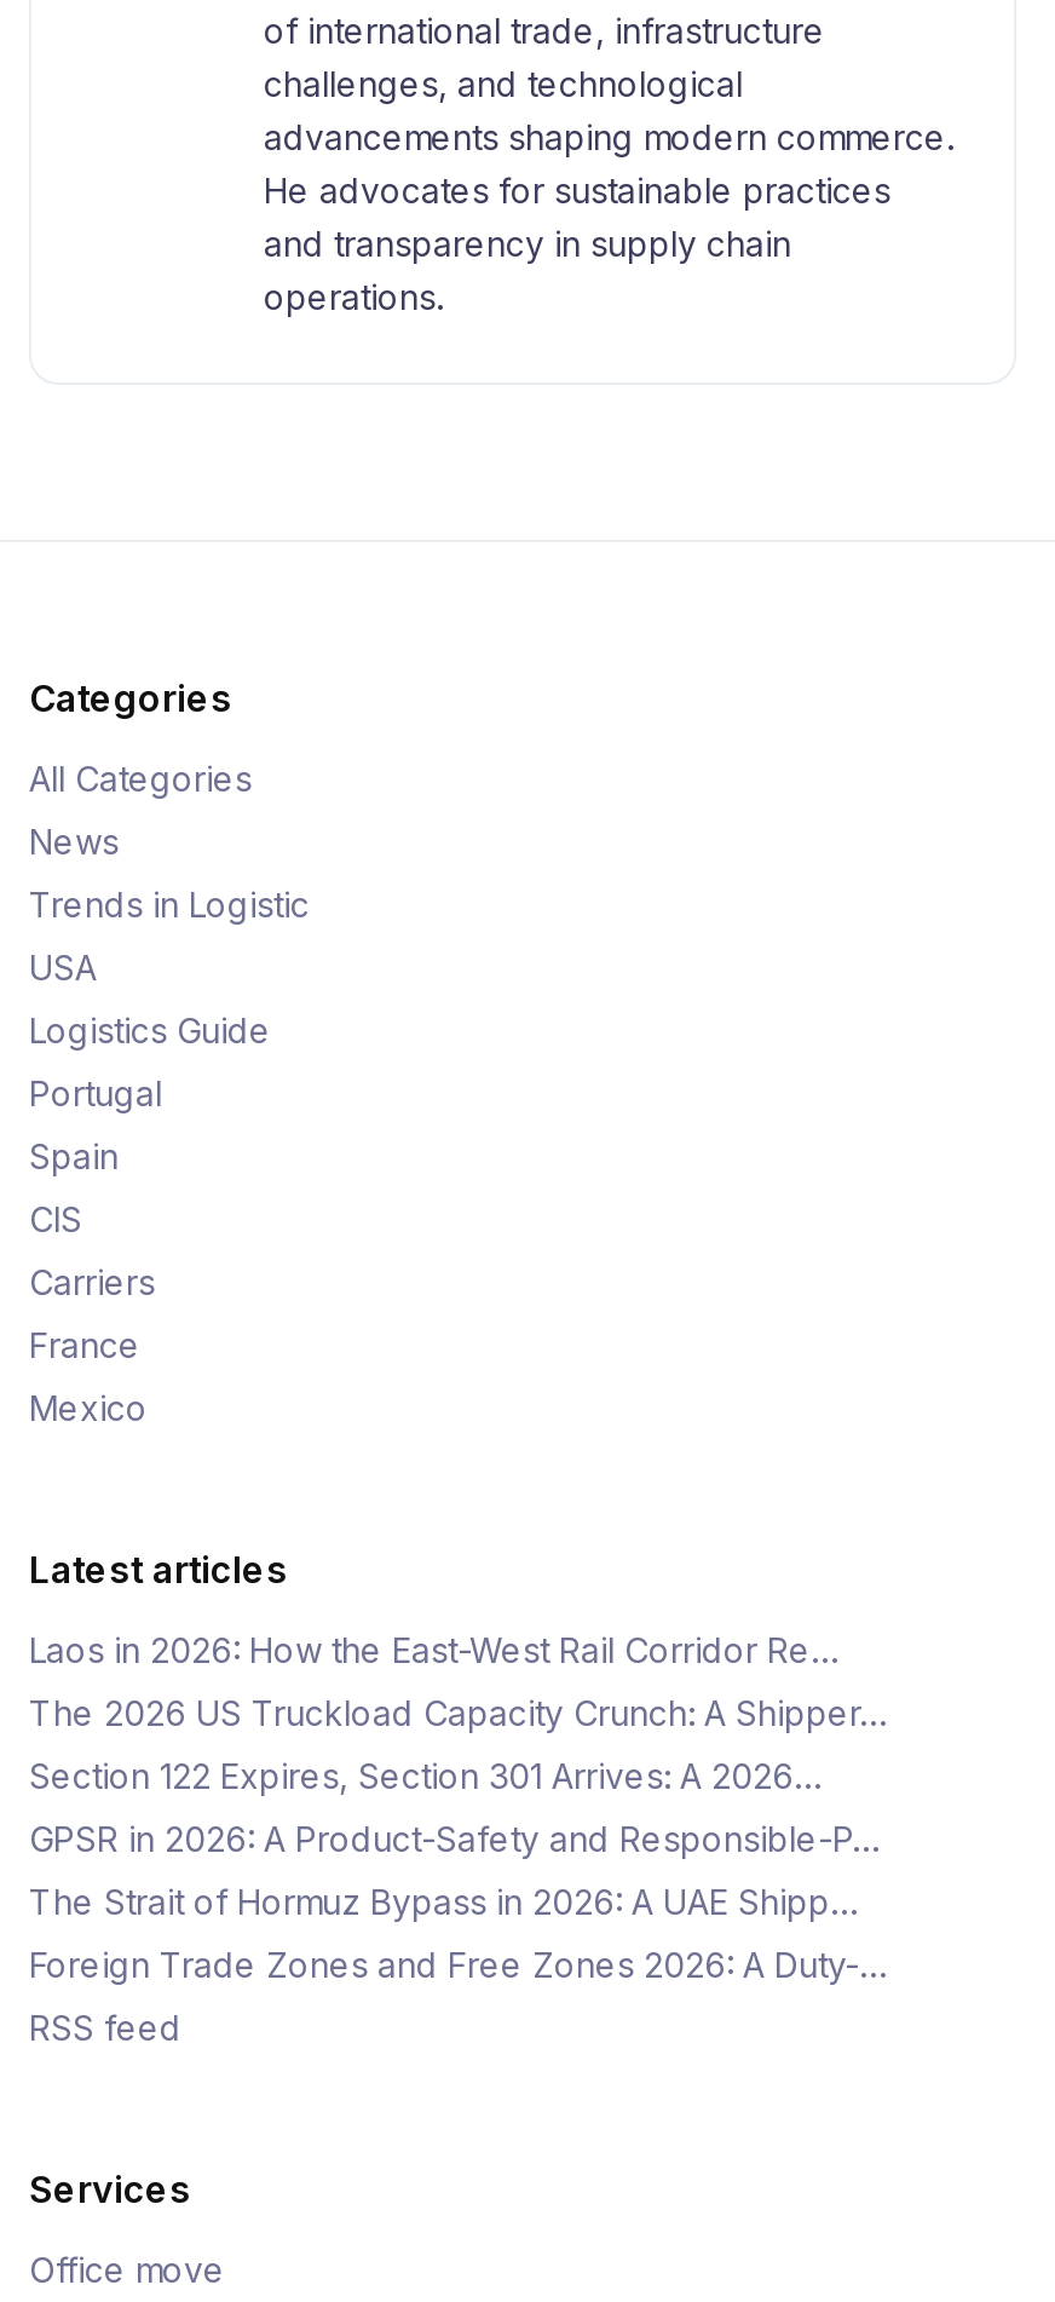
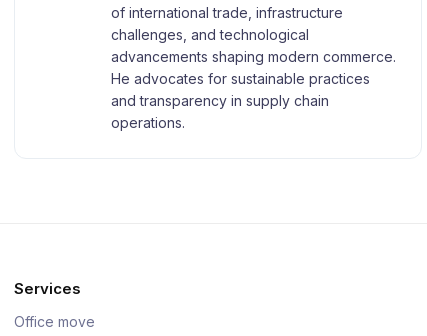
[29,675,310,1428] Categories | All Categories | News | Trends in Logistic | USA | Logistics Guide | Portugal | Spain | CIS | Carriers | France | Mexico -> none
[29,1547,886,2048] Latest articles | Laos in 2026: How the East-West Rail Corridor Re… | The 2026 US Truckload Capacity Crunch: A Shipper… | Section 122 Expires, Section 301 Arrives: A 2026… | GPSR in 2026: A Product-Safety and Responsible-P… | The Strait of Hormuz Bypass in 2026: A UAE Shipp… | Foreign Trade Zones and Free Zones 2026: A Duty-… | RSS feed -> none

